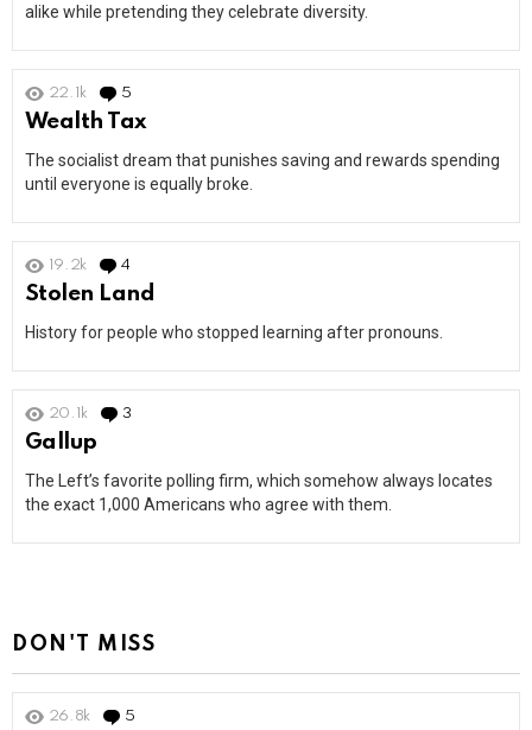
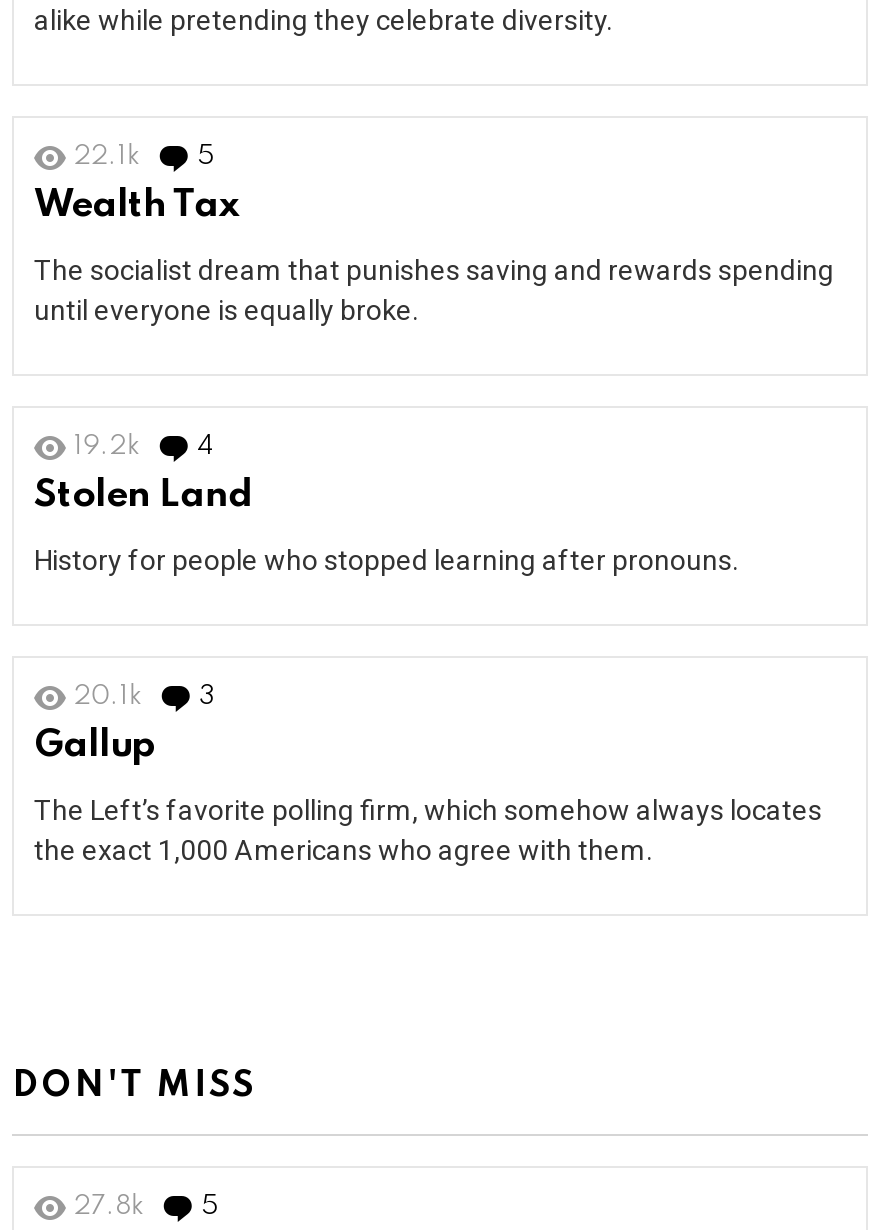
[48,709,90,725] 26.8k -> [73,1195,142,1221] 27.8k

